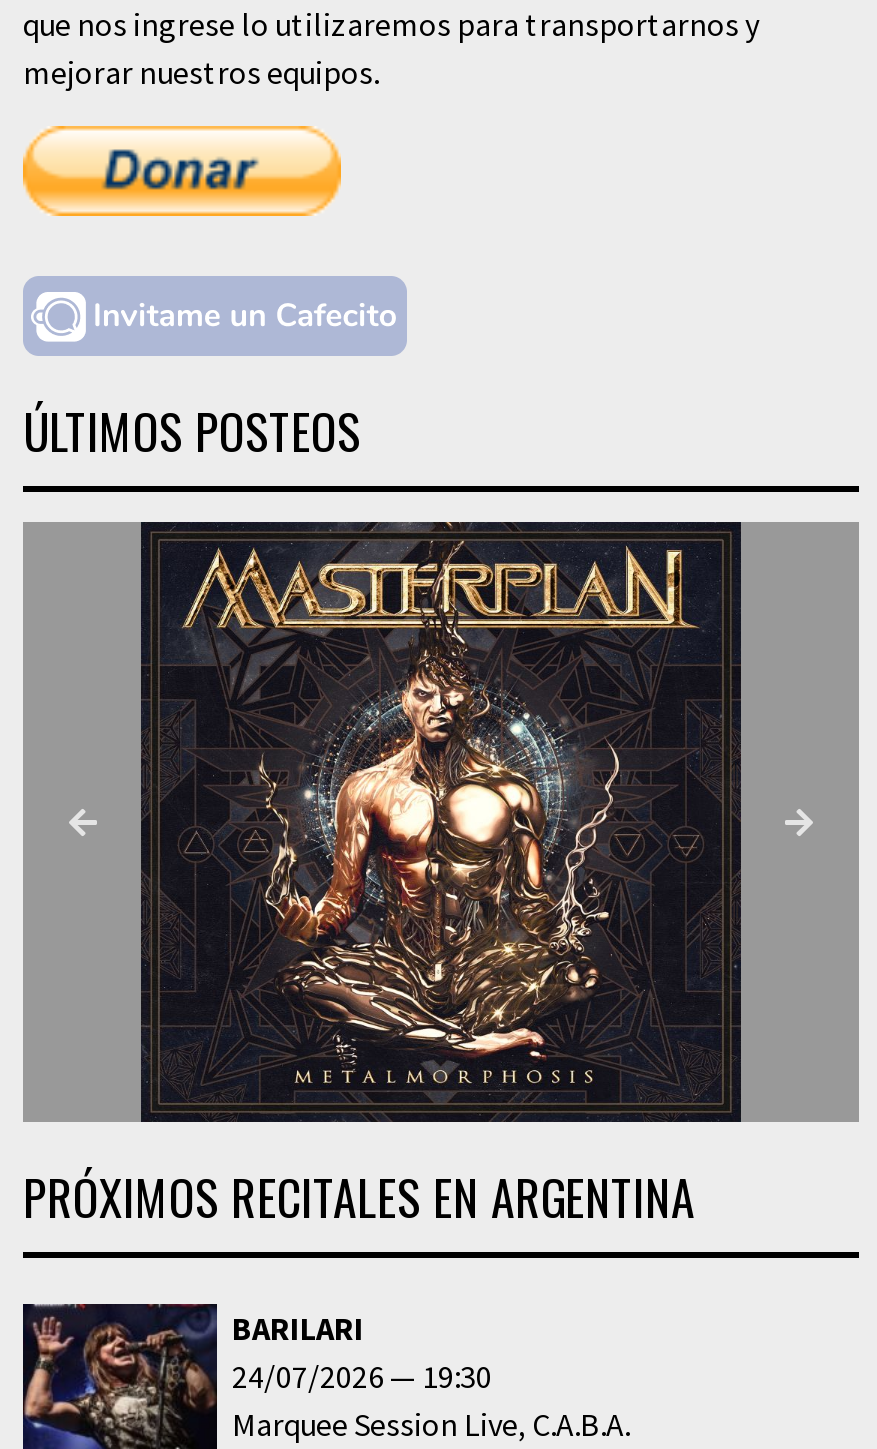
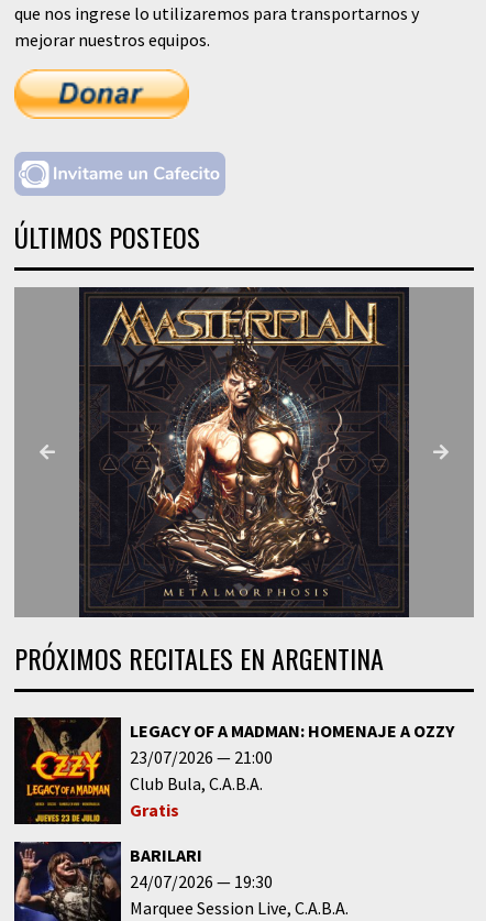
none -> [14,716,454,825] [image] | LEGACY OF A MADMAN: HOMENAJE A OZZY | 23/07/2026 | 21:00 | Club Bula C.A.B.A. | Gratis

